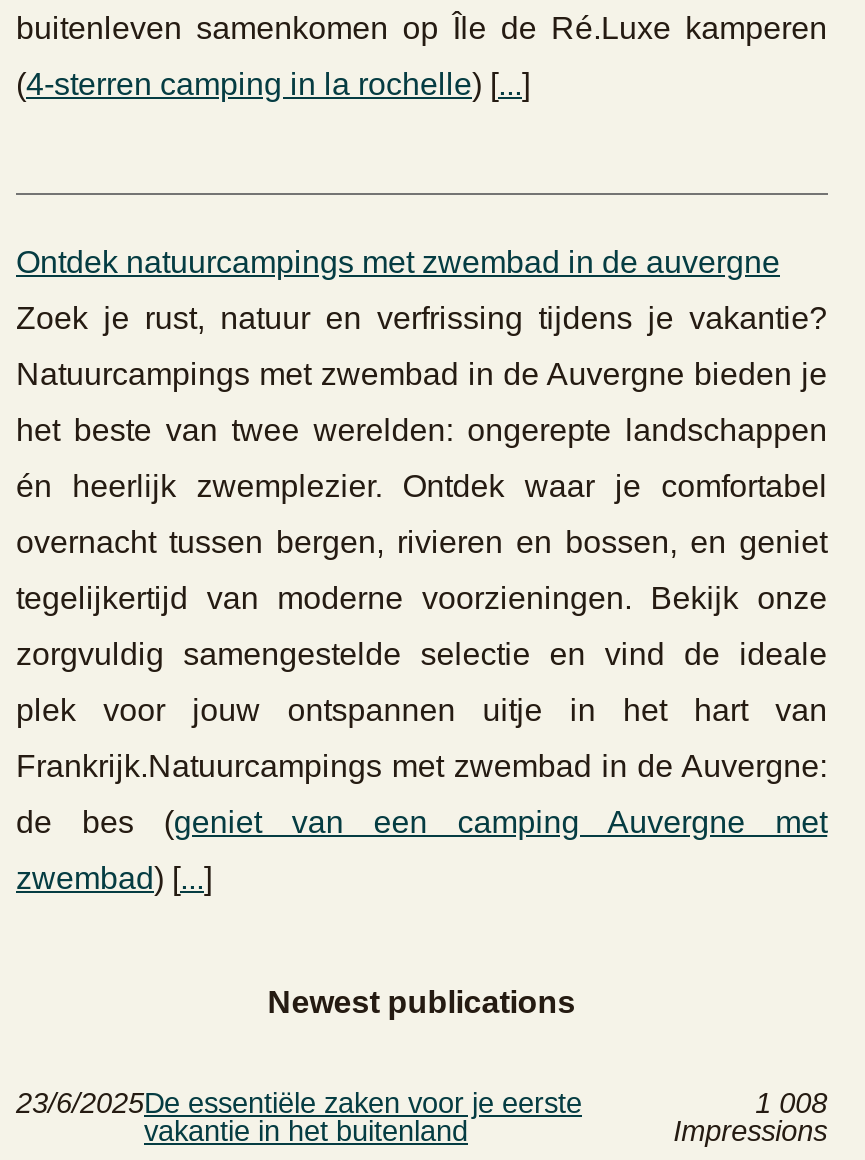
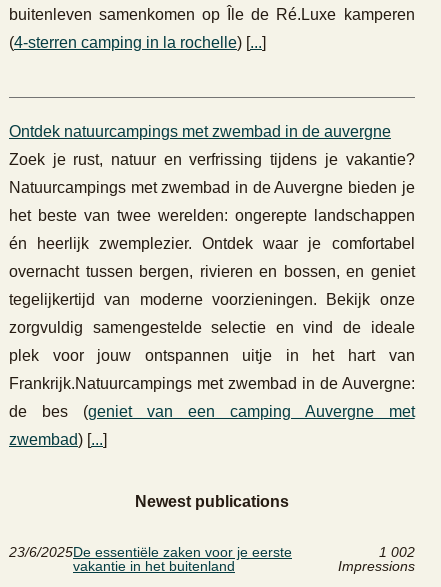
[755,1087,827,1119] 1 008 -> [379,544,415,560] 1 002

